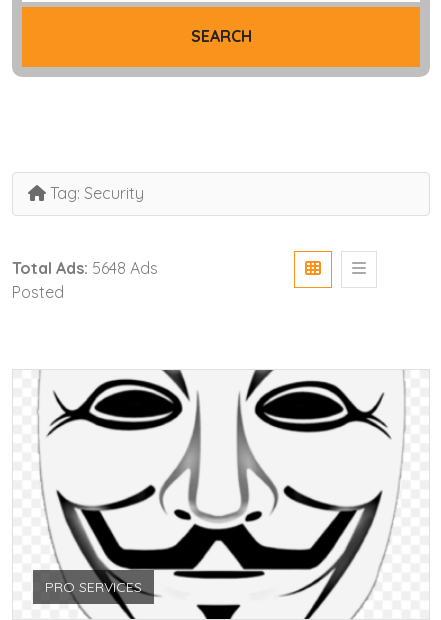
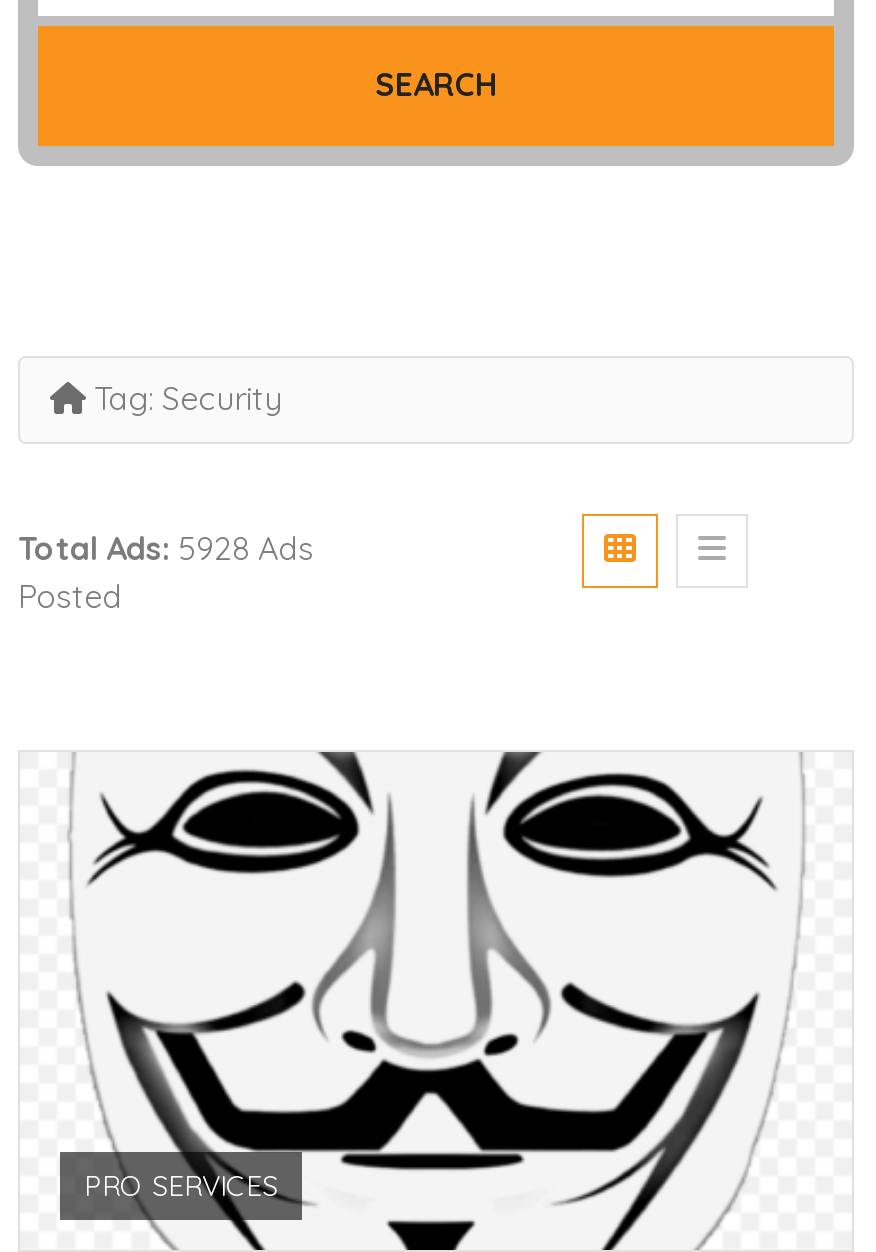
[12,258,158,278] Total Ads: 5648 Ads -> [18,528,314,568] Total Ads: 5928 Ads

